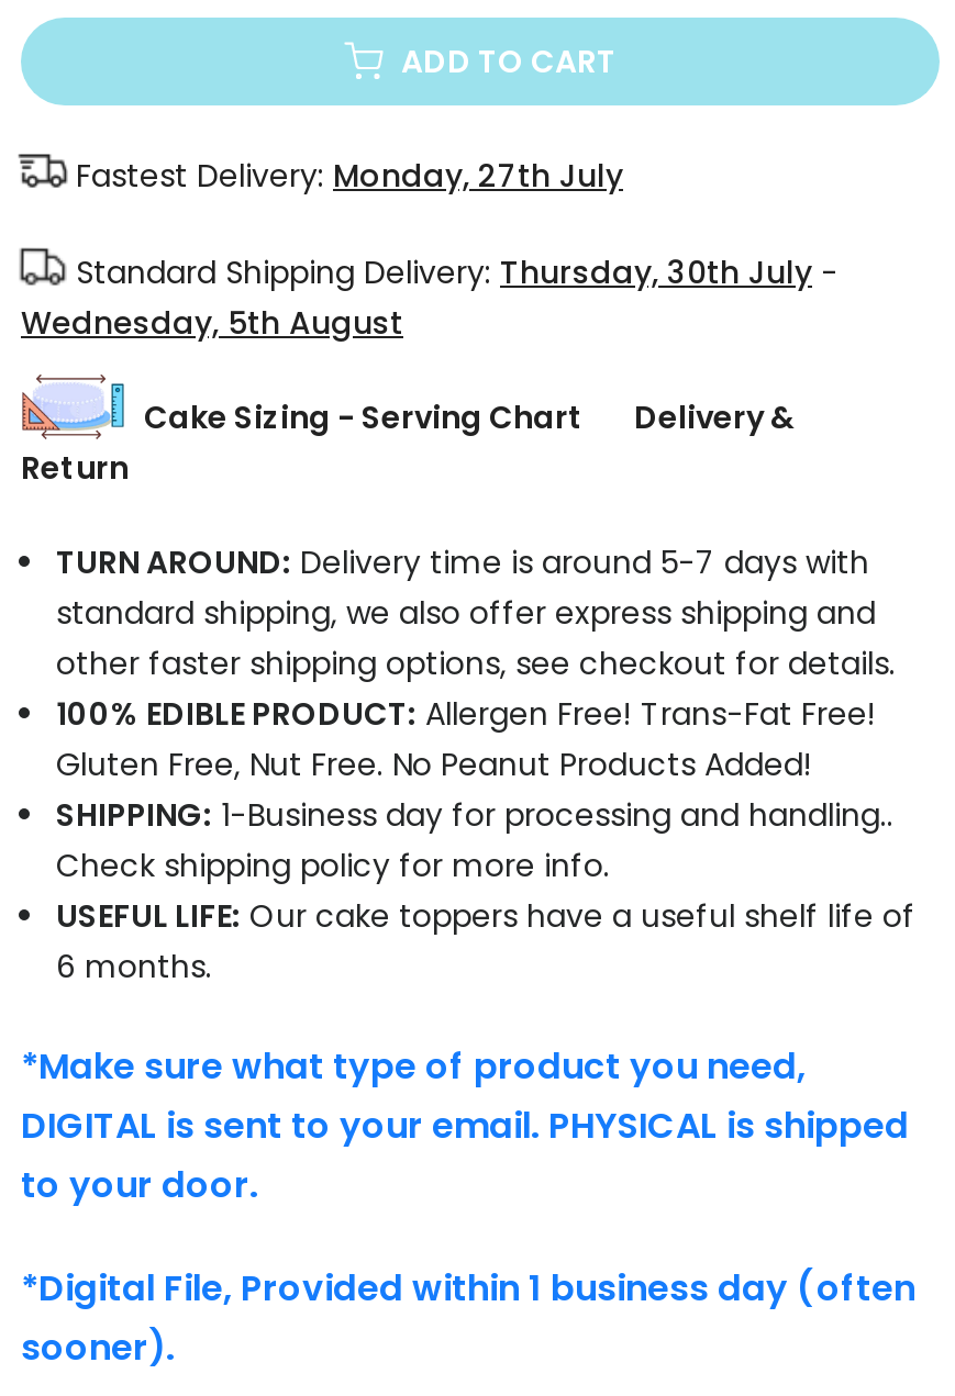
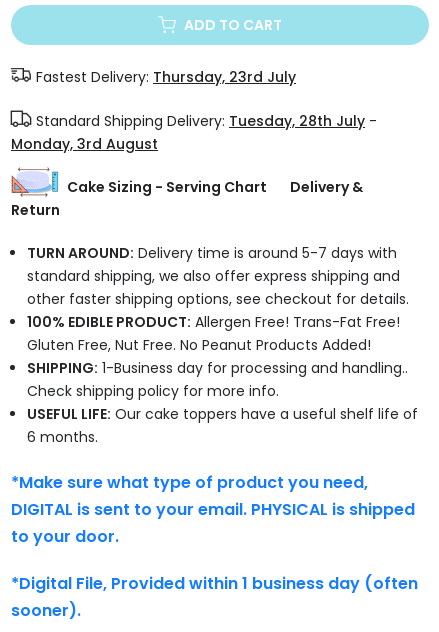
[76,154,623,197] Fastest Delivery: Monday, 27th July -> [36,67,296,87] Fastest Delivery: Thursday, 23rd July
[76,250,839,294] Standard Shipping Delivery: Thursday, 30th July - -> [36,111,377,131] Standard Shipping Delivery: Tuesday, 28th July -
[21,301,403,345] Wednesday, 5th August -> [11,134,158,154] Monday, 3rd August

